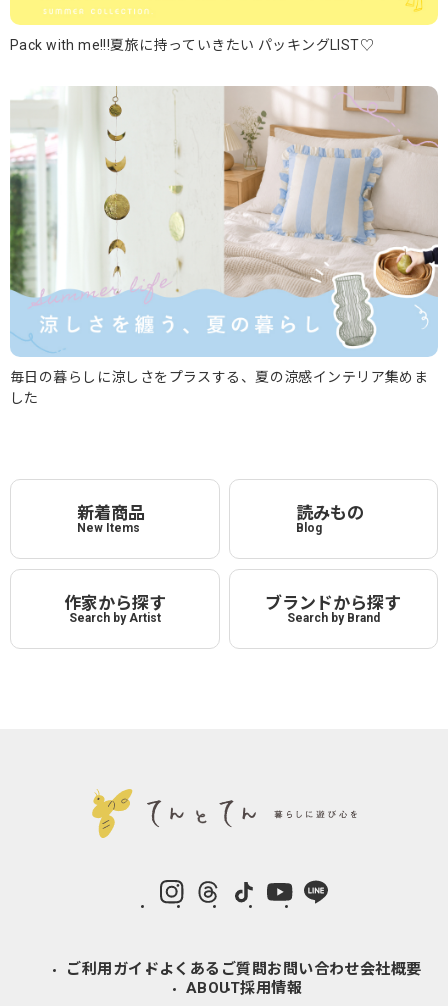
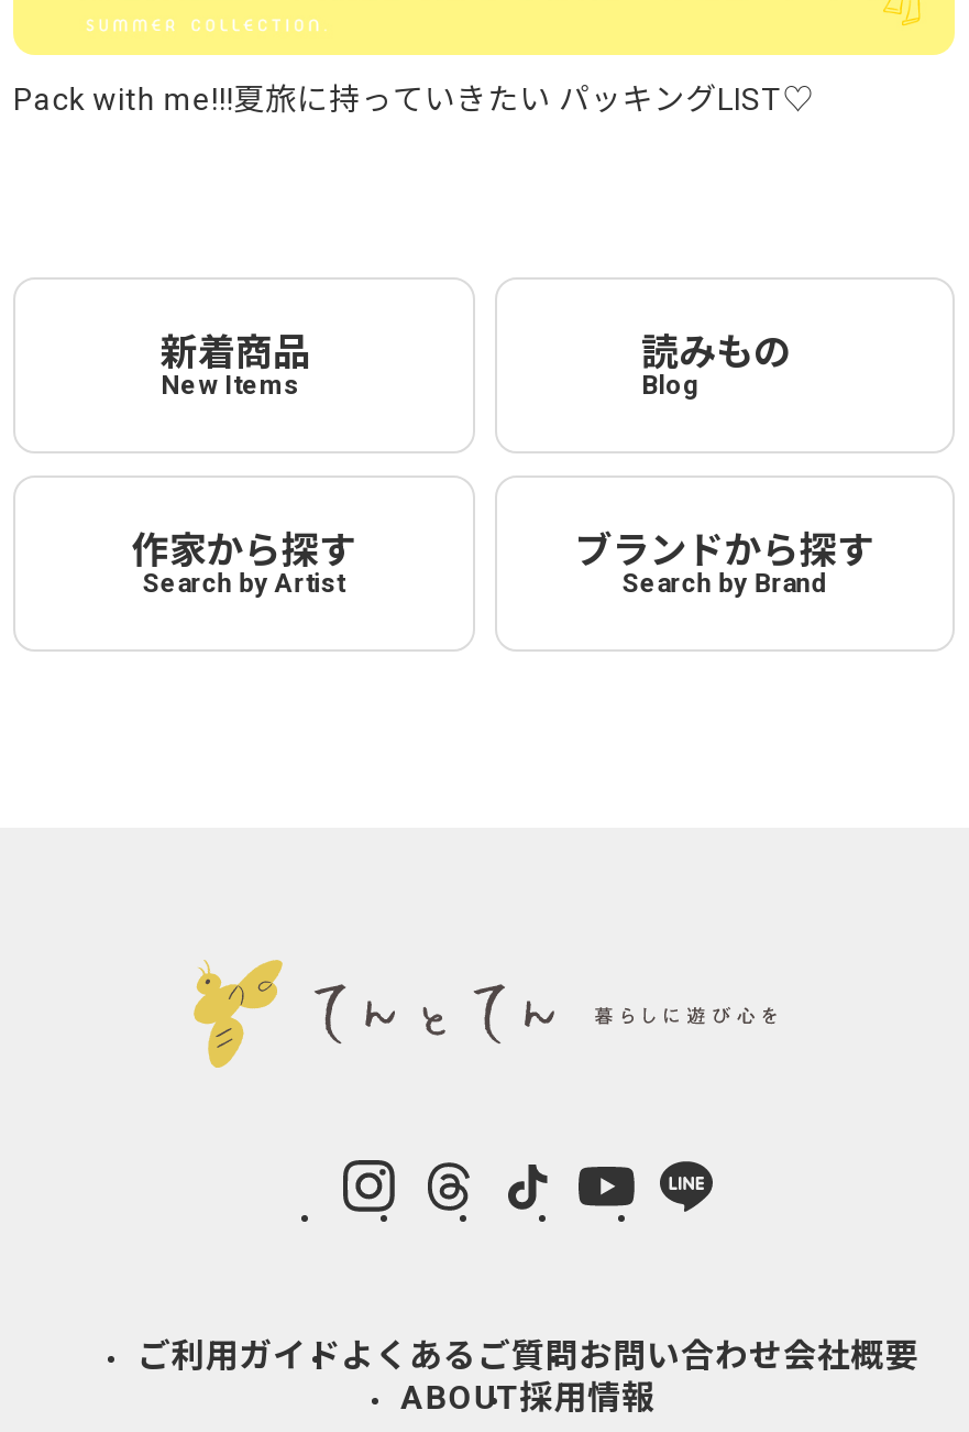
[9,85,439,406] [image] | 毎日の暮らしに涼しさをプラスする、夏の涼感インテリア集めま | した -> none

